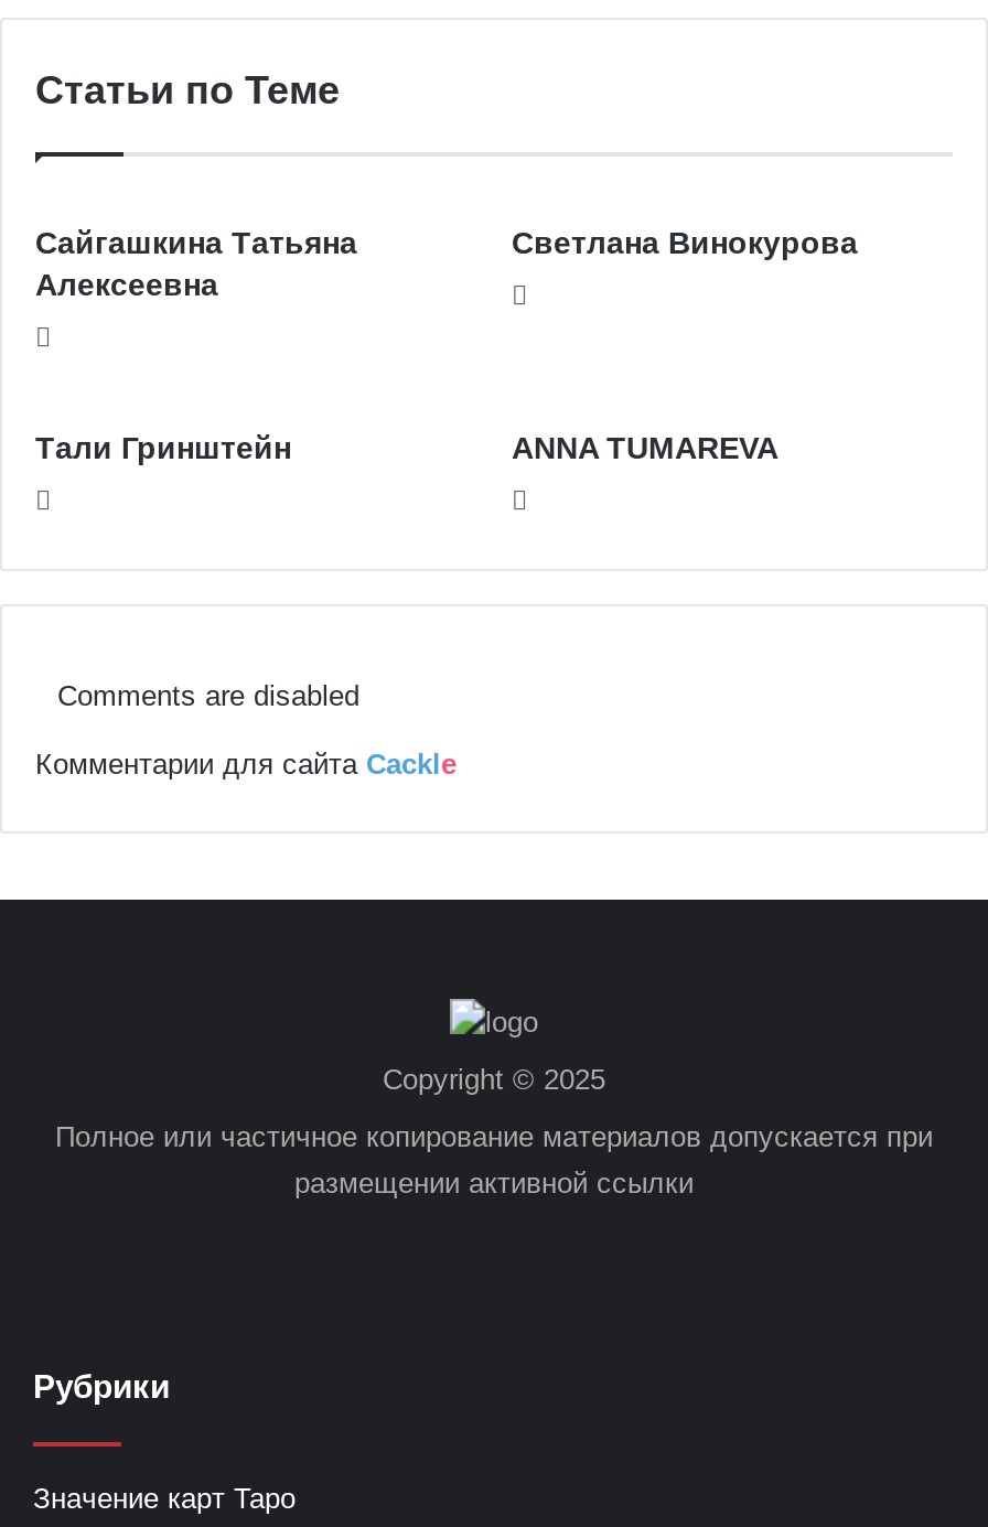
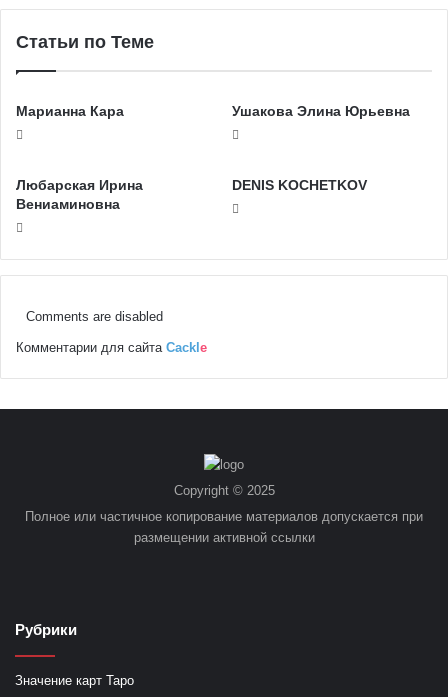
[35,225,357,302] Сайгашкина Татьяна | Алексеевна -> [16,103,410,119] Марианна Кара | Ушакова Элина Юрьевна
[512,225,858,260] Светлана Винокурова -> [16,177,143,212] Любарская Ирина | Вениаминовна
[35,430,778,465] Тали Гринштейн | ANNA TUMAREVA -> [232,177,367,193] DENIS KOCHETKOV

